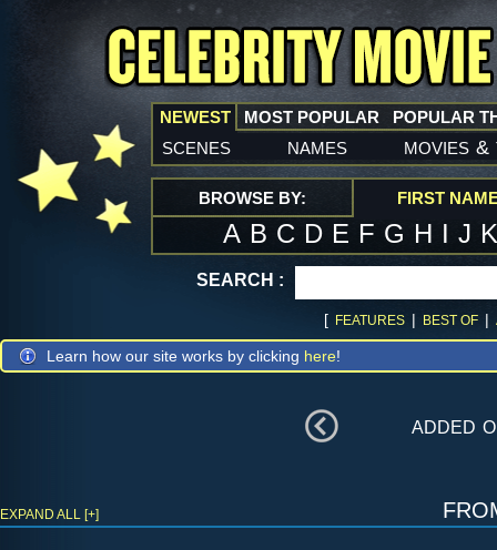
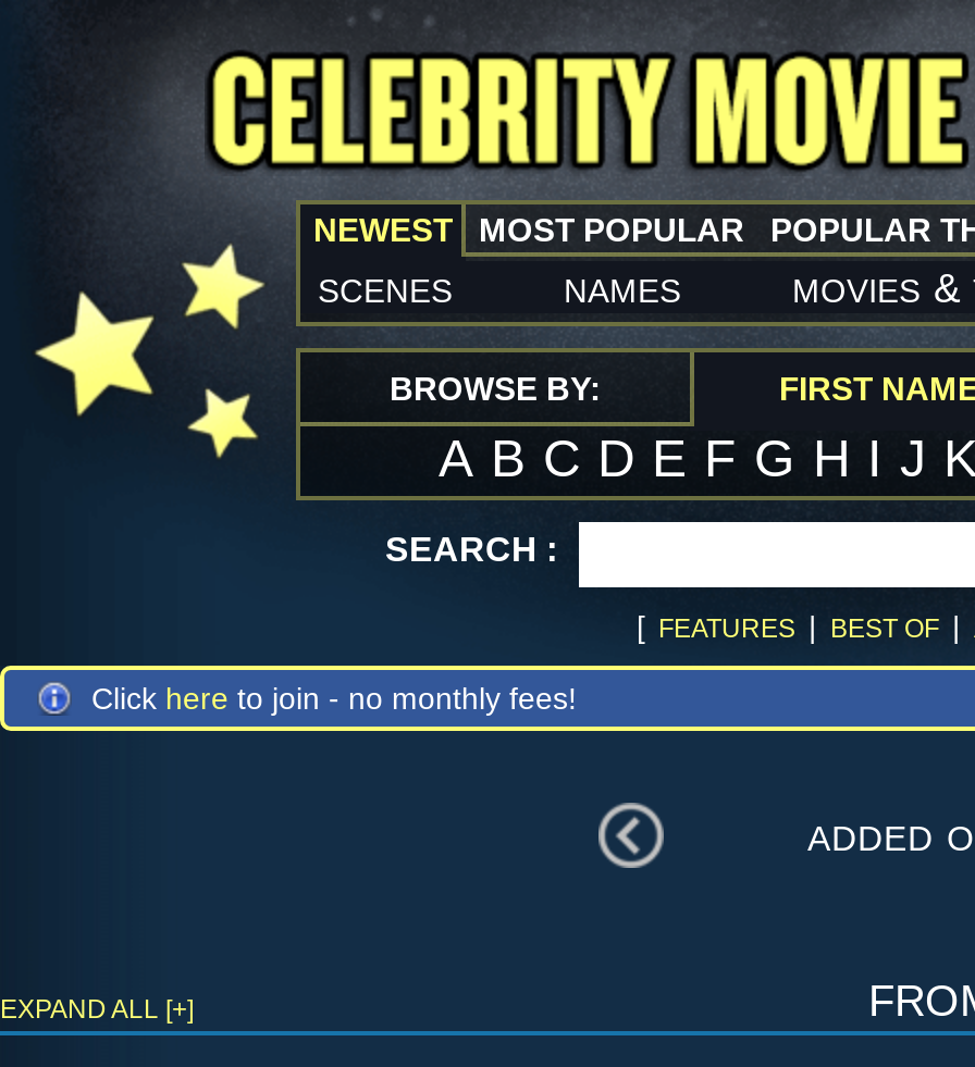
[47,347,341,365] Learn how our site works by clicking here! -> [91,681,577,716] Click here to join - no monthly fees!

